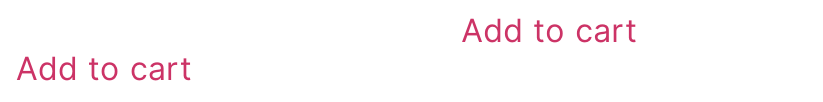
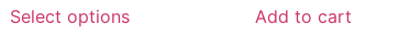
[16,48,192,88] Add to cart -> [10,6,130,28] Select options

